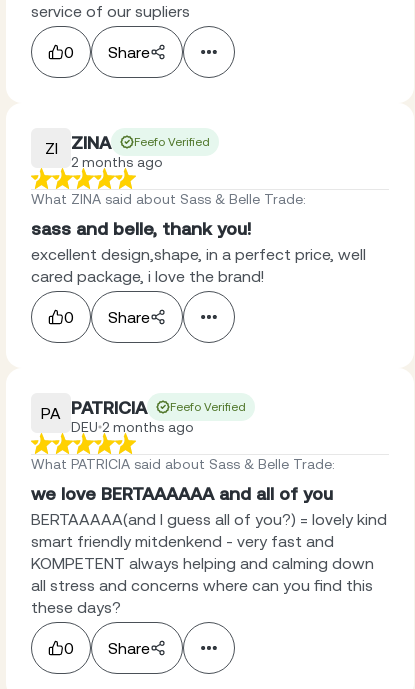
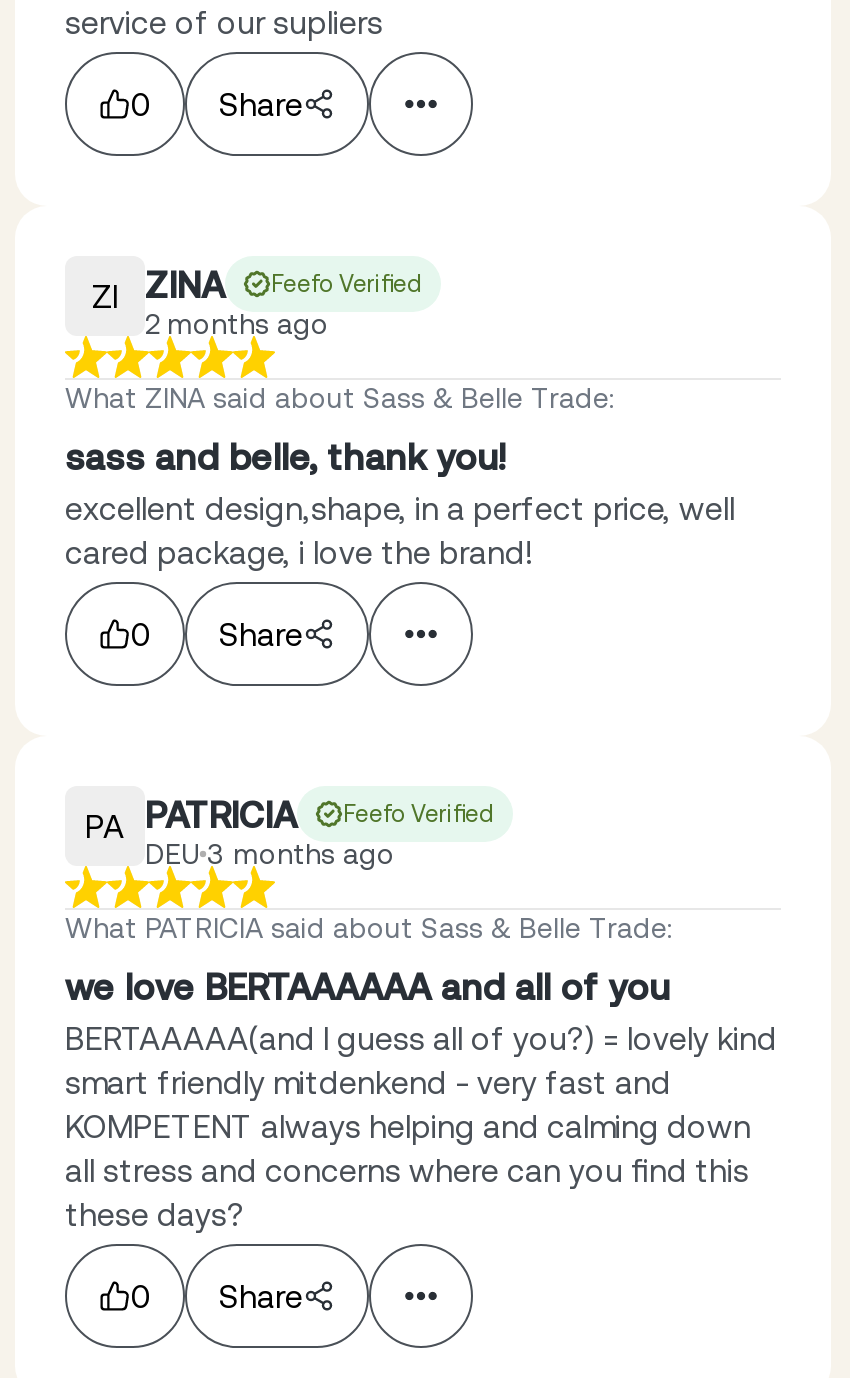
[71,419,194,435] DEU 2 months ago -> [145,839,395,871] DEU 3 months ago

